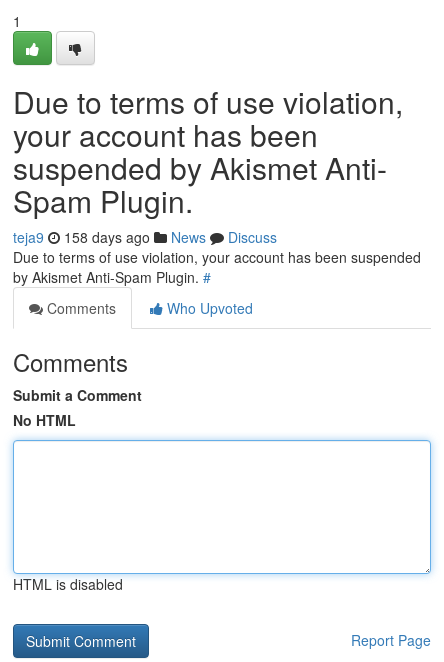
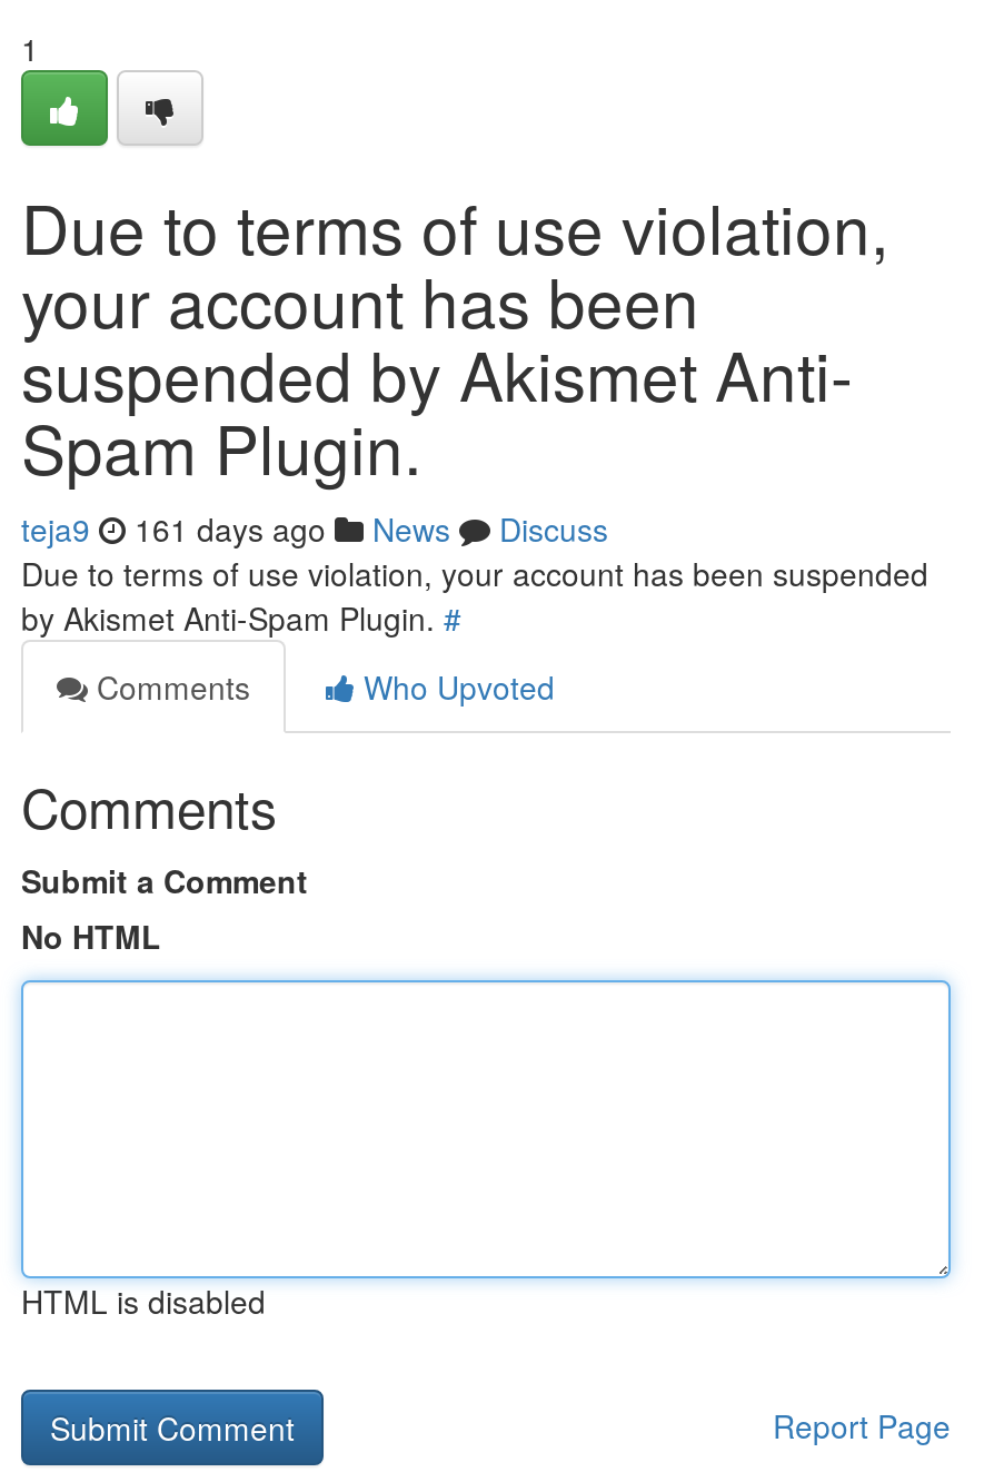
[13,227,277,247] teja9 158 days ago News Discuss -> [21,506,608,551] teja9 161 days ago News Discuss

